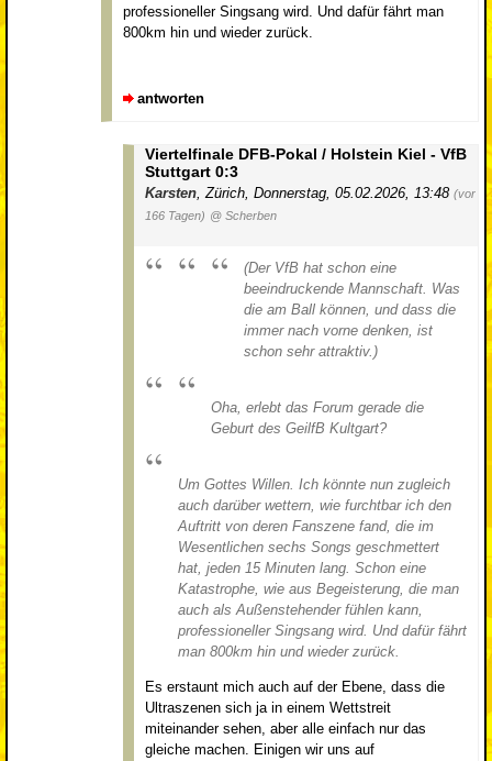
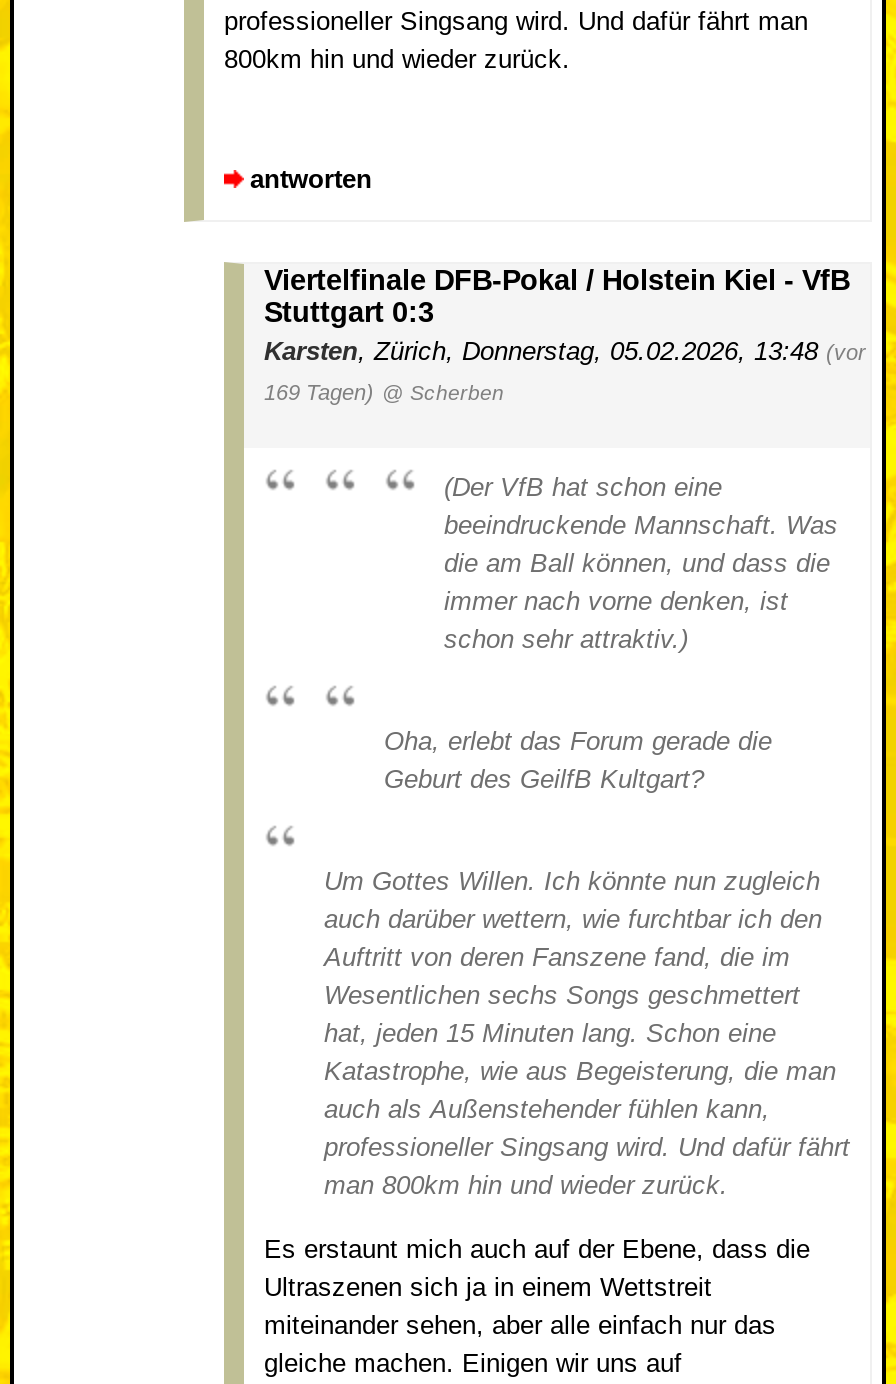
[145,209,277,222] 166 Tagen) @ Scherben -> [264,380,504,404] 169 Tagen) @ Scherben

